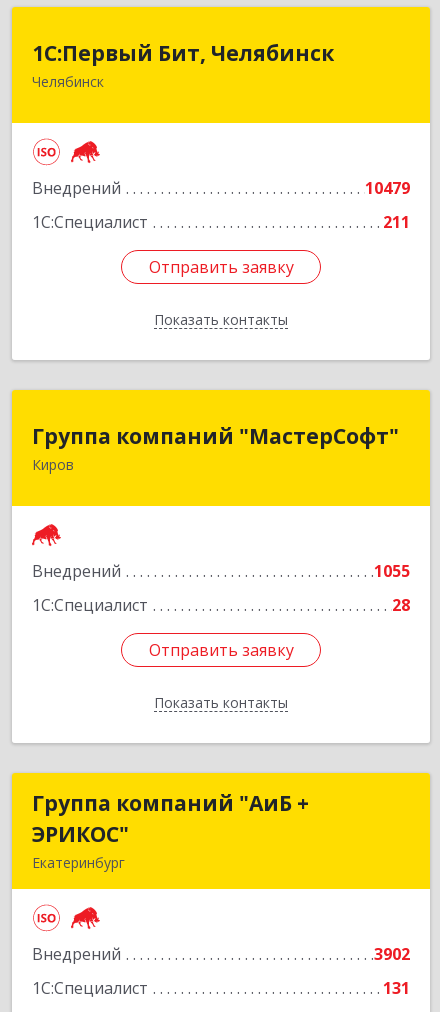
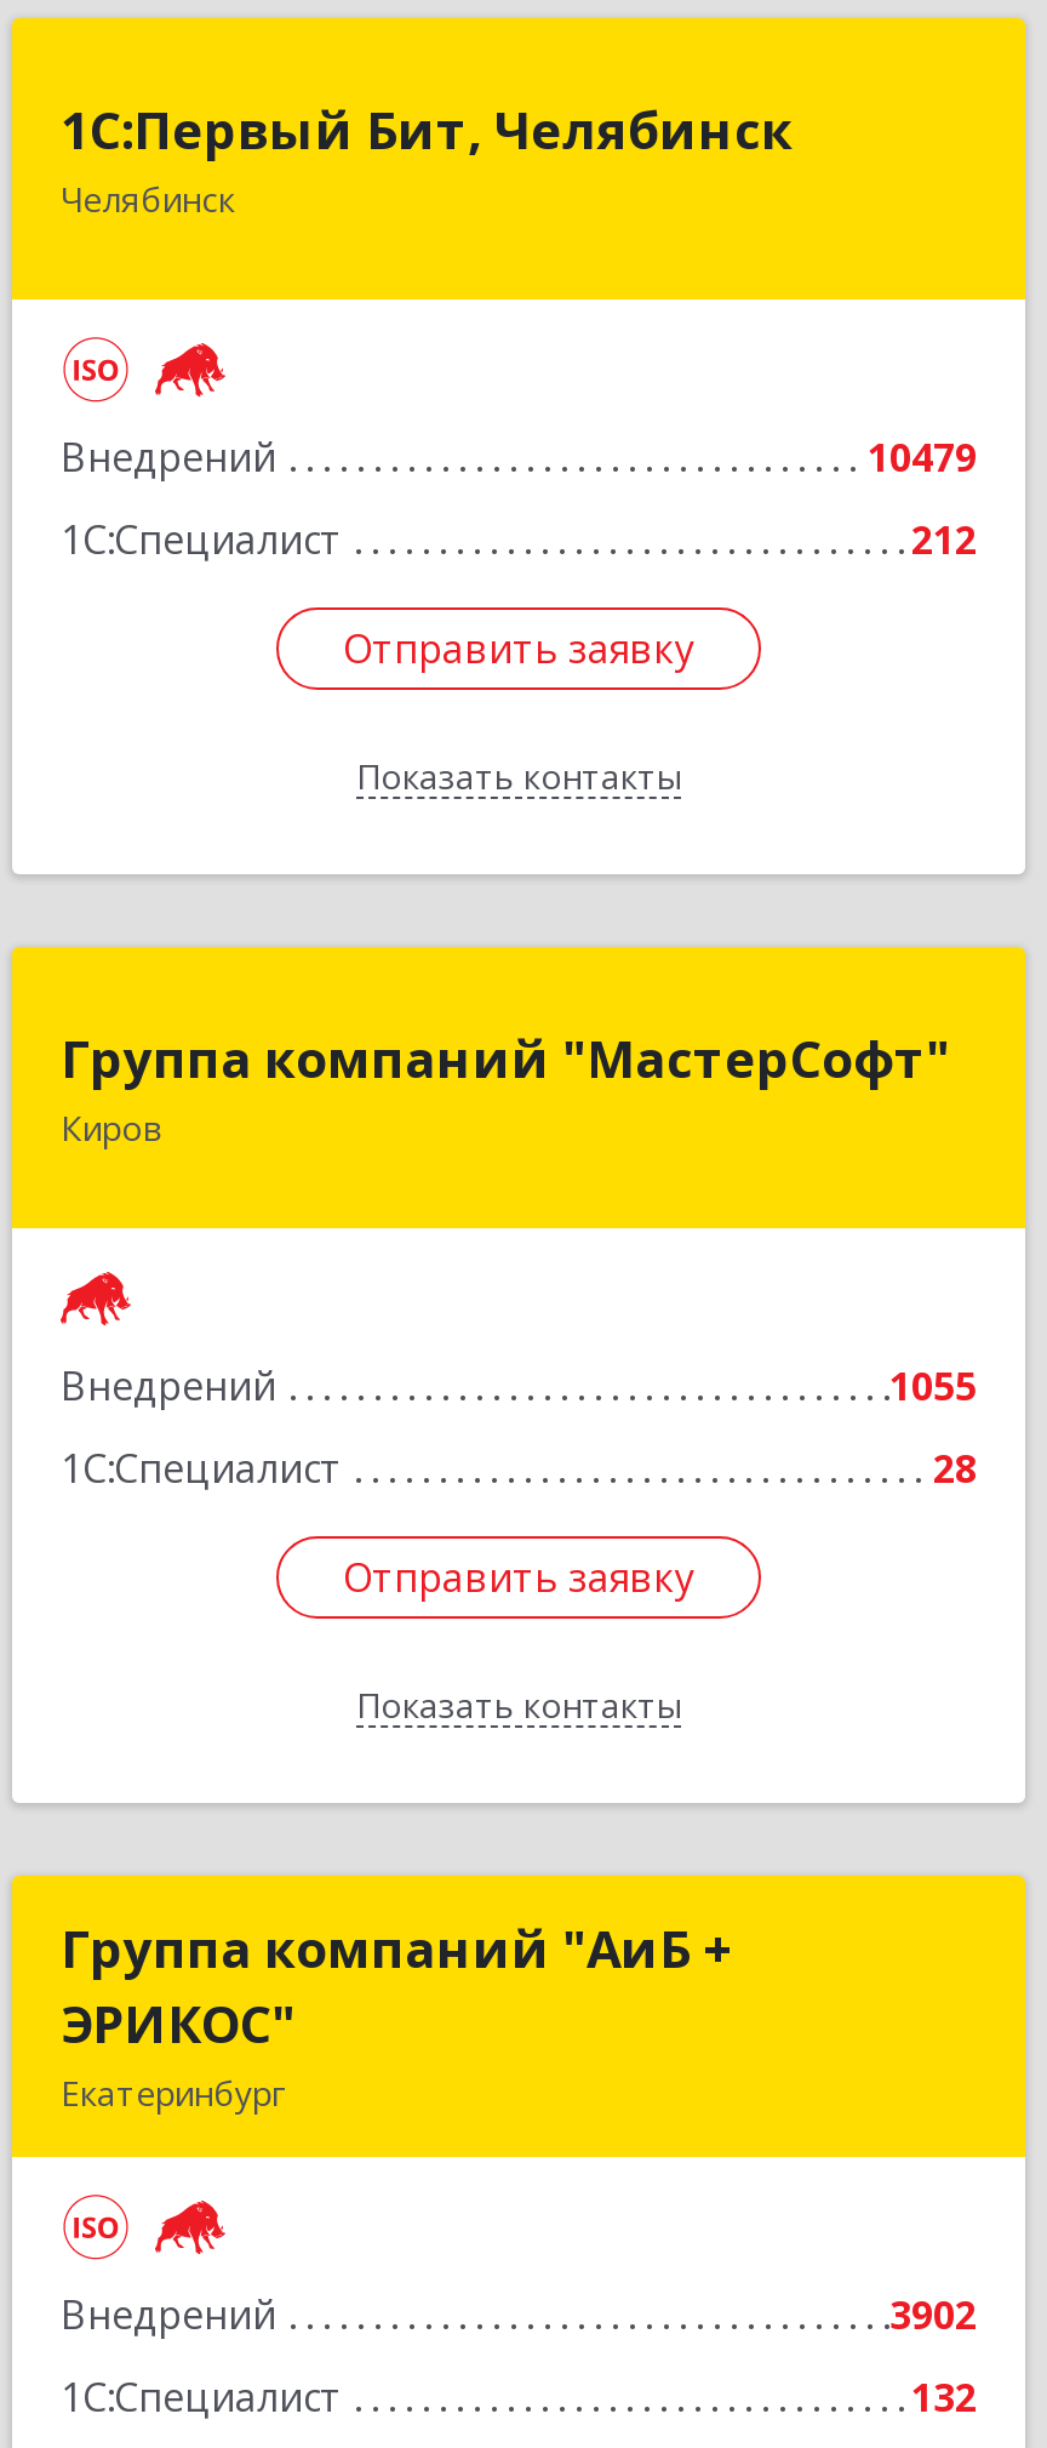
[383,211,410,233] 211 -> [911,513,977,566] 212
[383,977,410,999] 131 -> [911,2370,977,2424] 132

